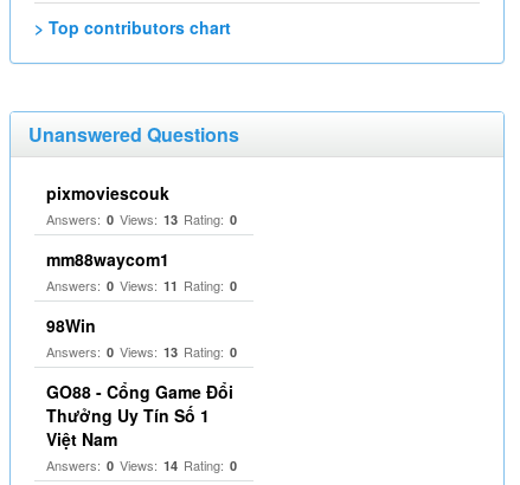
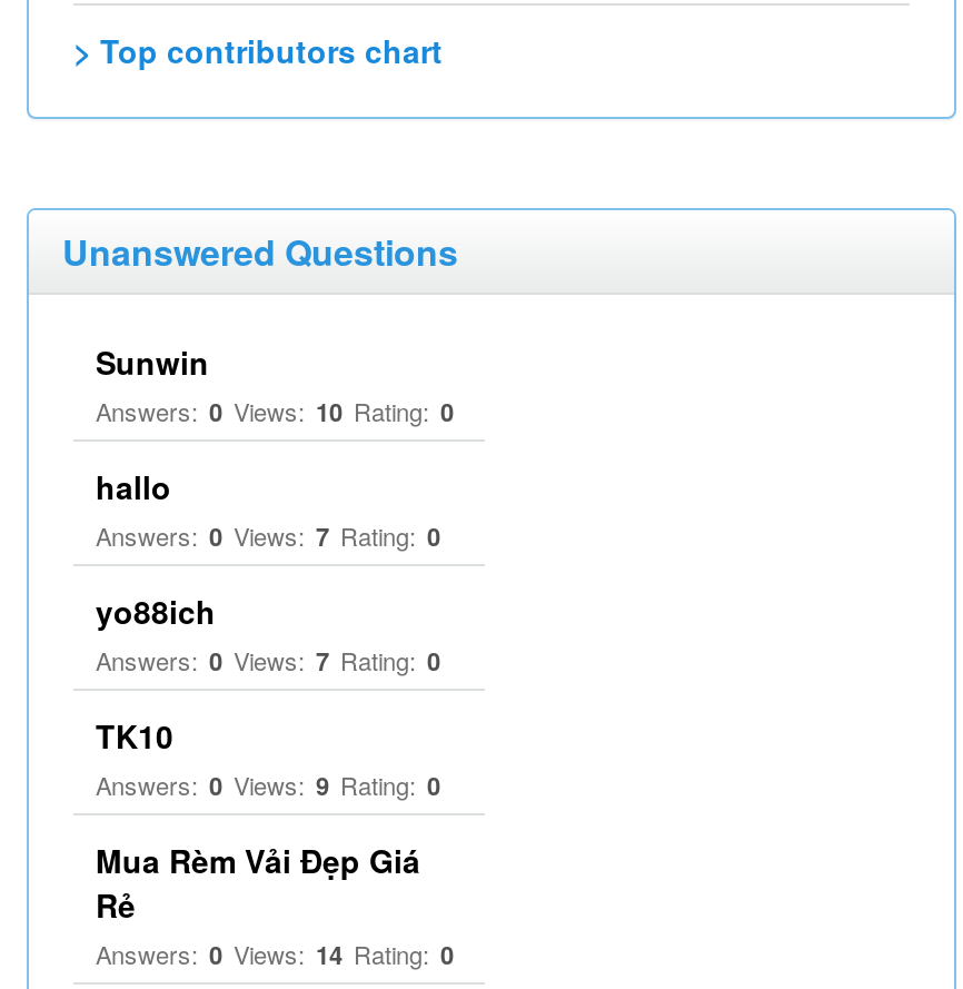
[46,181,237,451] pixmoviescouk | Answers: 0 Views: 13 Rating: 0 | mm88waycom1 | Answers: 0 Views: 11 Rating: 0 | 98Win | Answers: 0 Views: 13 Rating: 0 | GO88 - Cổng Game Đổi | Thưởng Uy Tín Số 1 | Việt Nam -> [96,339,454,927] Sunwin | Answers: 0 Views: 10 Rating: 0 | hallo | Answers: 0 Views: 7 Rating: 0 | yo88ich | Answers: 0 Views: 7 Rating: 0 | TK10 | Answers: 0 Views: 9 Rating: 0 | Mua Rèm Vải Đẹp Giá | Rẻ

